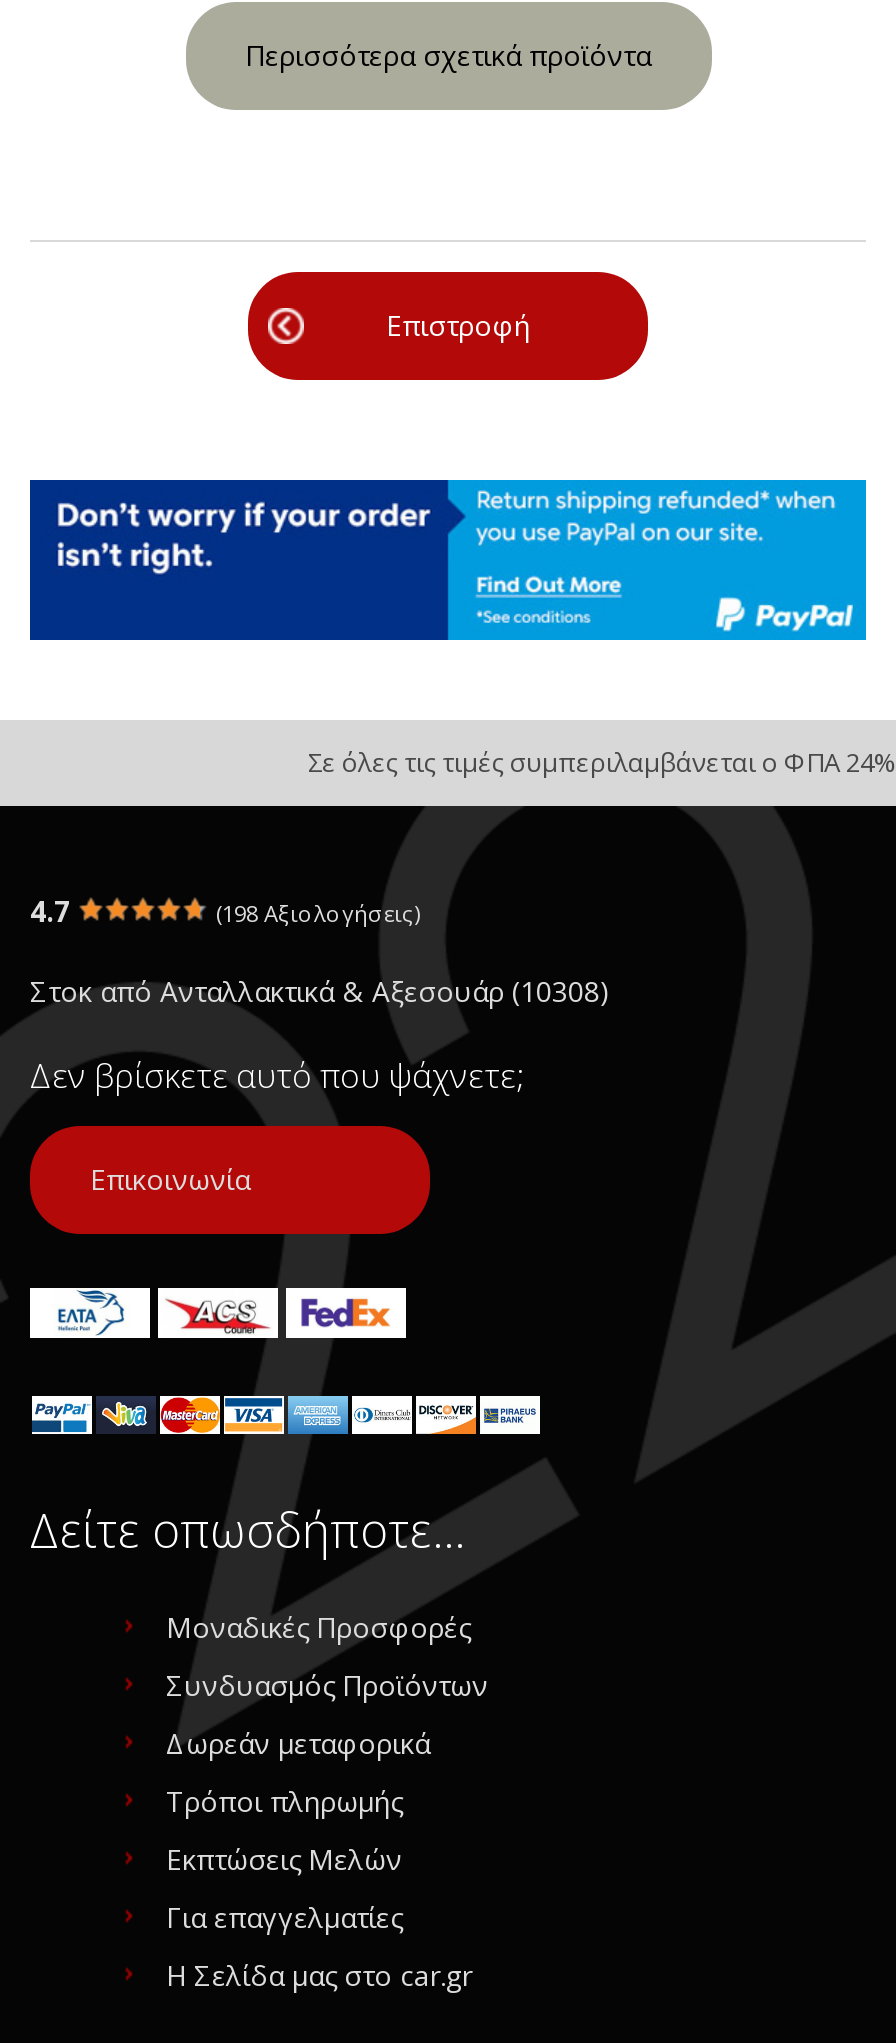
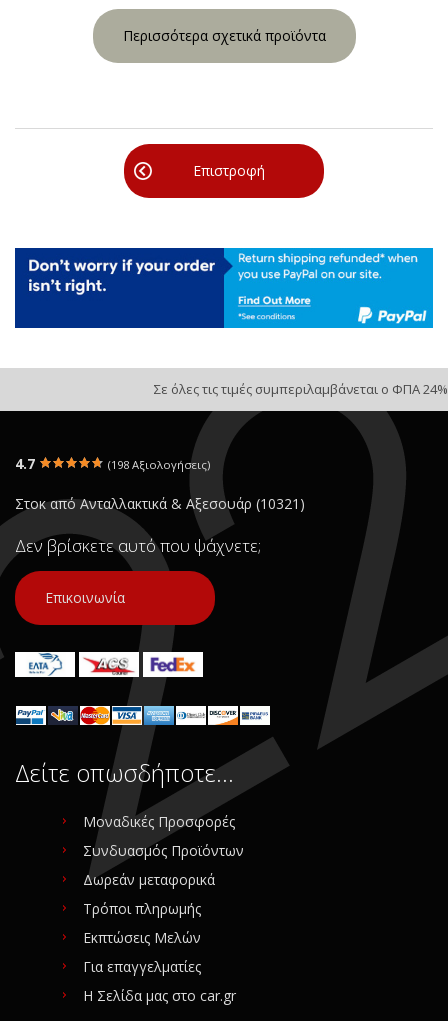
[30,972,610,1010] Στοκ από Ανταλλακτικά & Αξεσουάρ (10308) -> [15,494,305,513] Στοκ από Ανταλλακτικά & Αξεσουάρ (10321)

